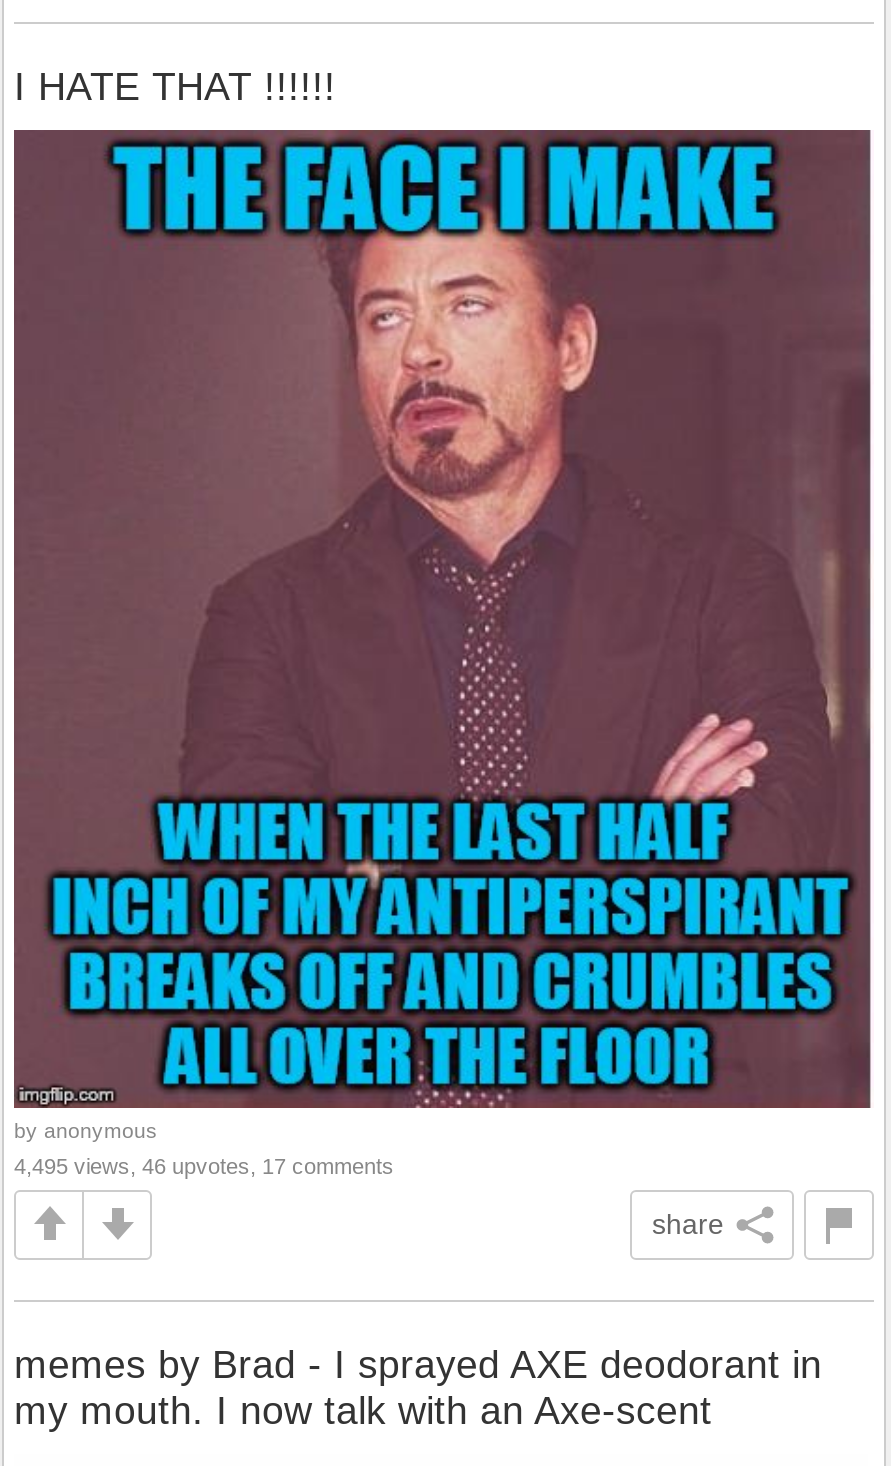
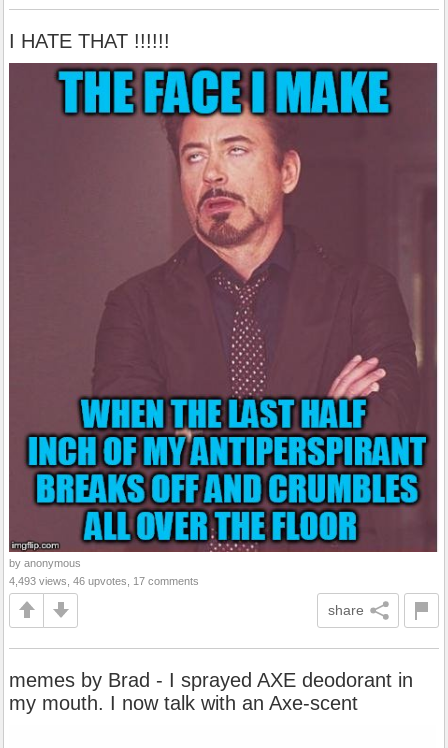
[14,1153,394,1177] 4,495 views, 46 upvotes, 17 comments -> [9,575,199,587] 4,493 views, 46 upvotes, 17 comments

